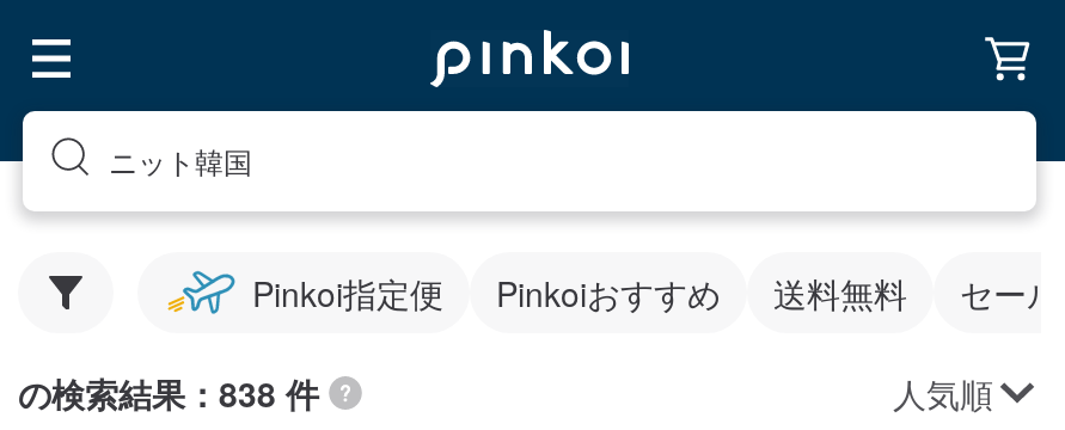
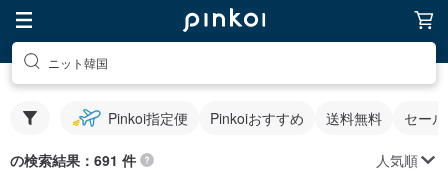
[18,369,319,417] の検索結果：838 件 -> [10,150,136,170] の検索結果：691 件

